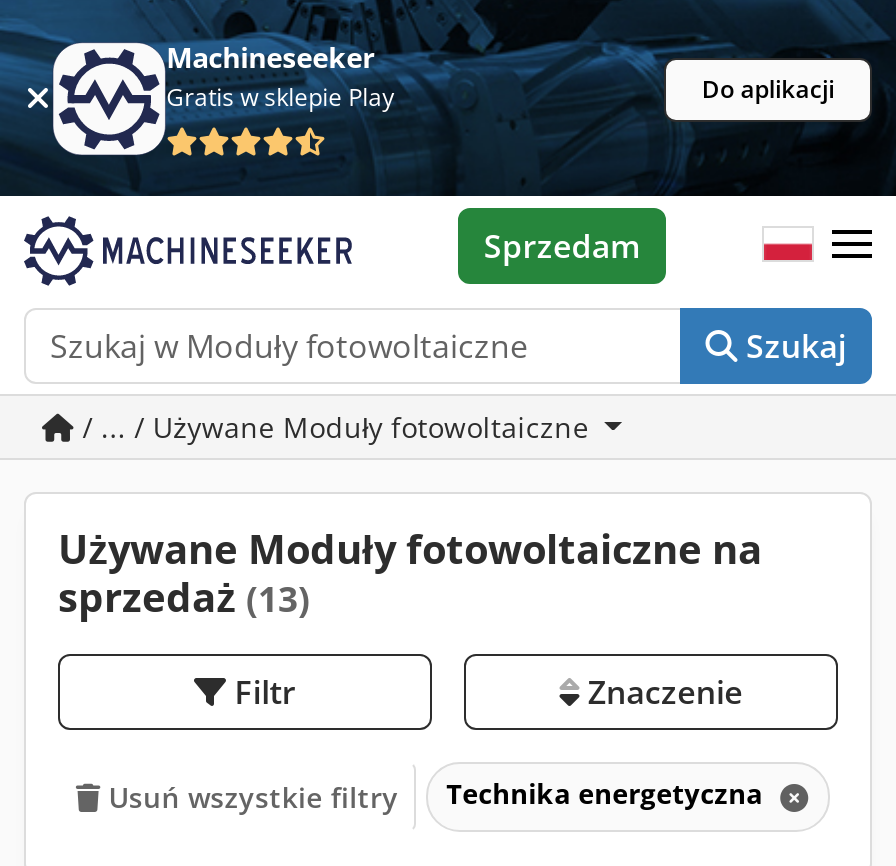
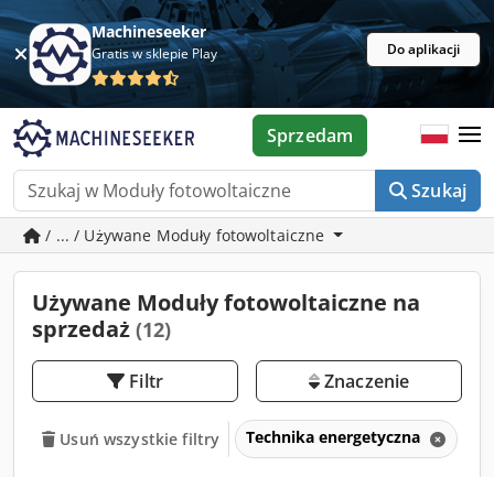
[58,570,310,624] sprzedaż (13) -> [32,314,171,344] sprzedaż (12)

